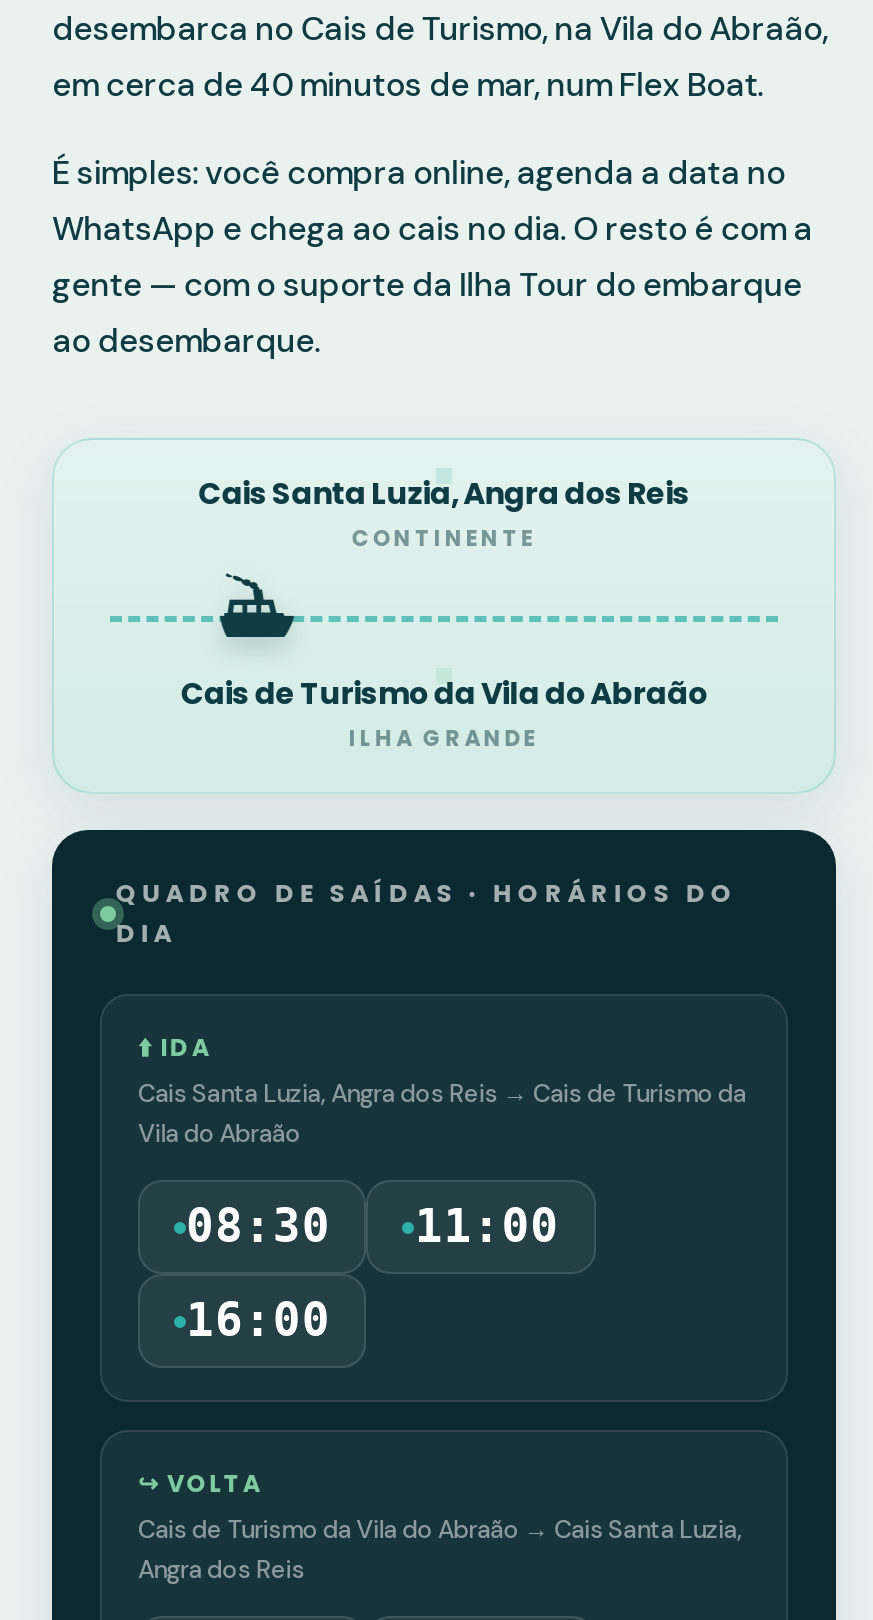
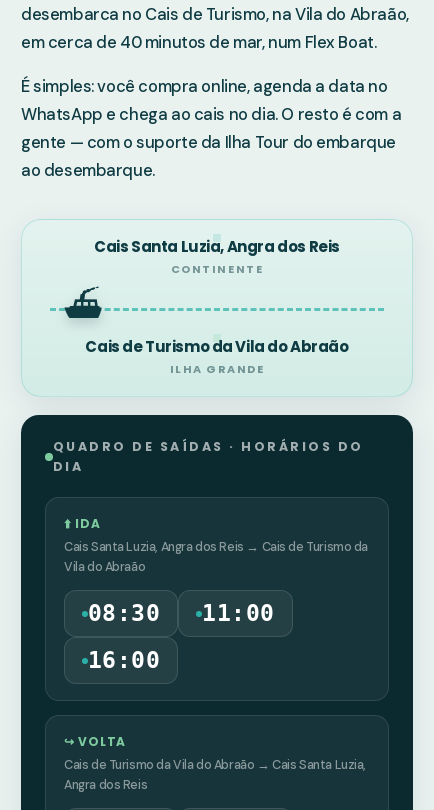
[140,572,296,642] [image] -> [64,286,142,320] [image]

